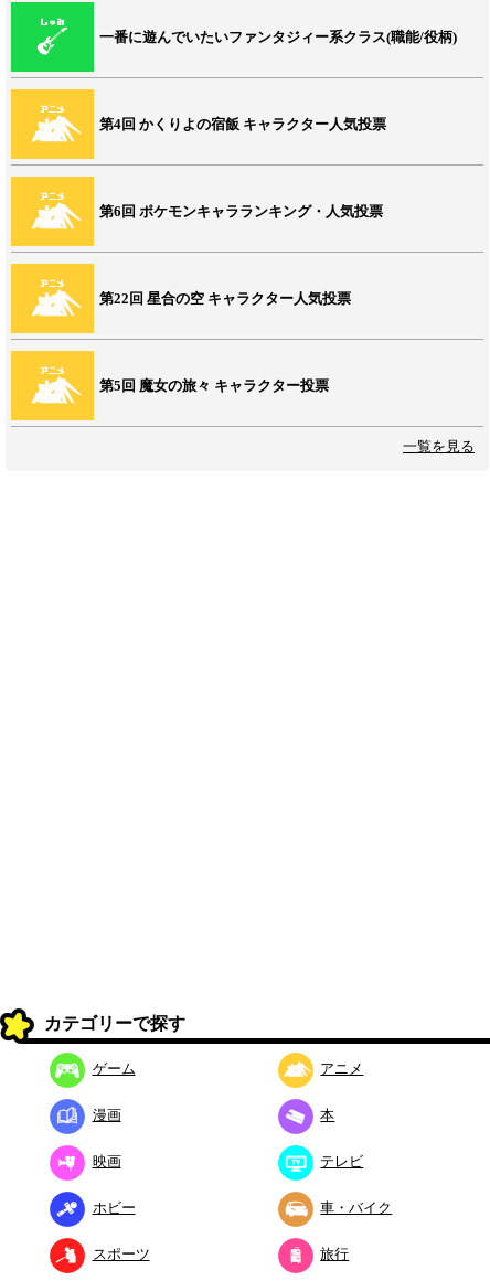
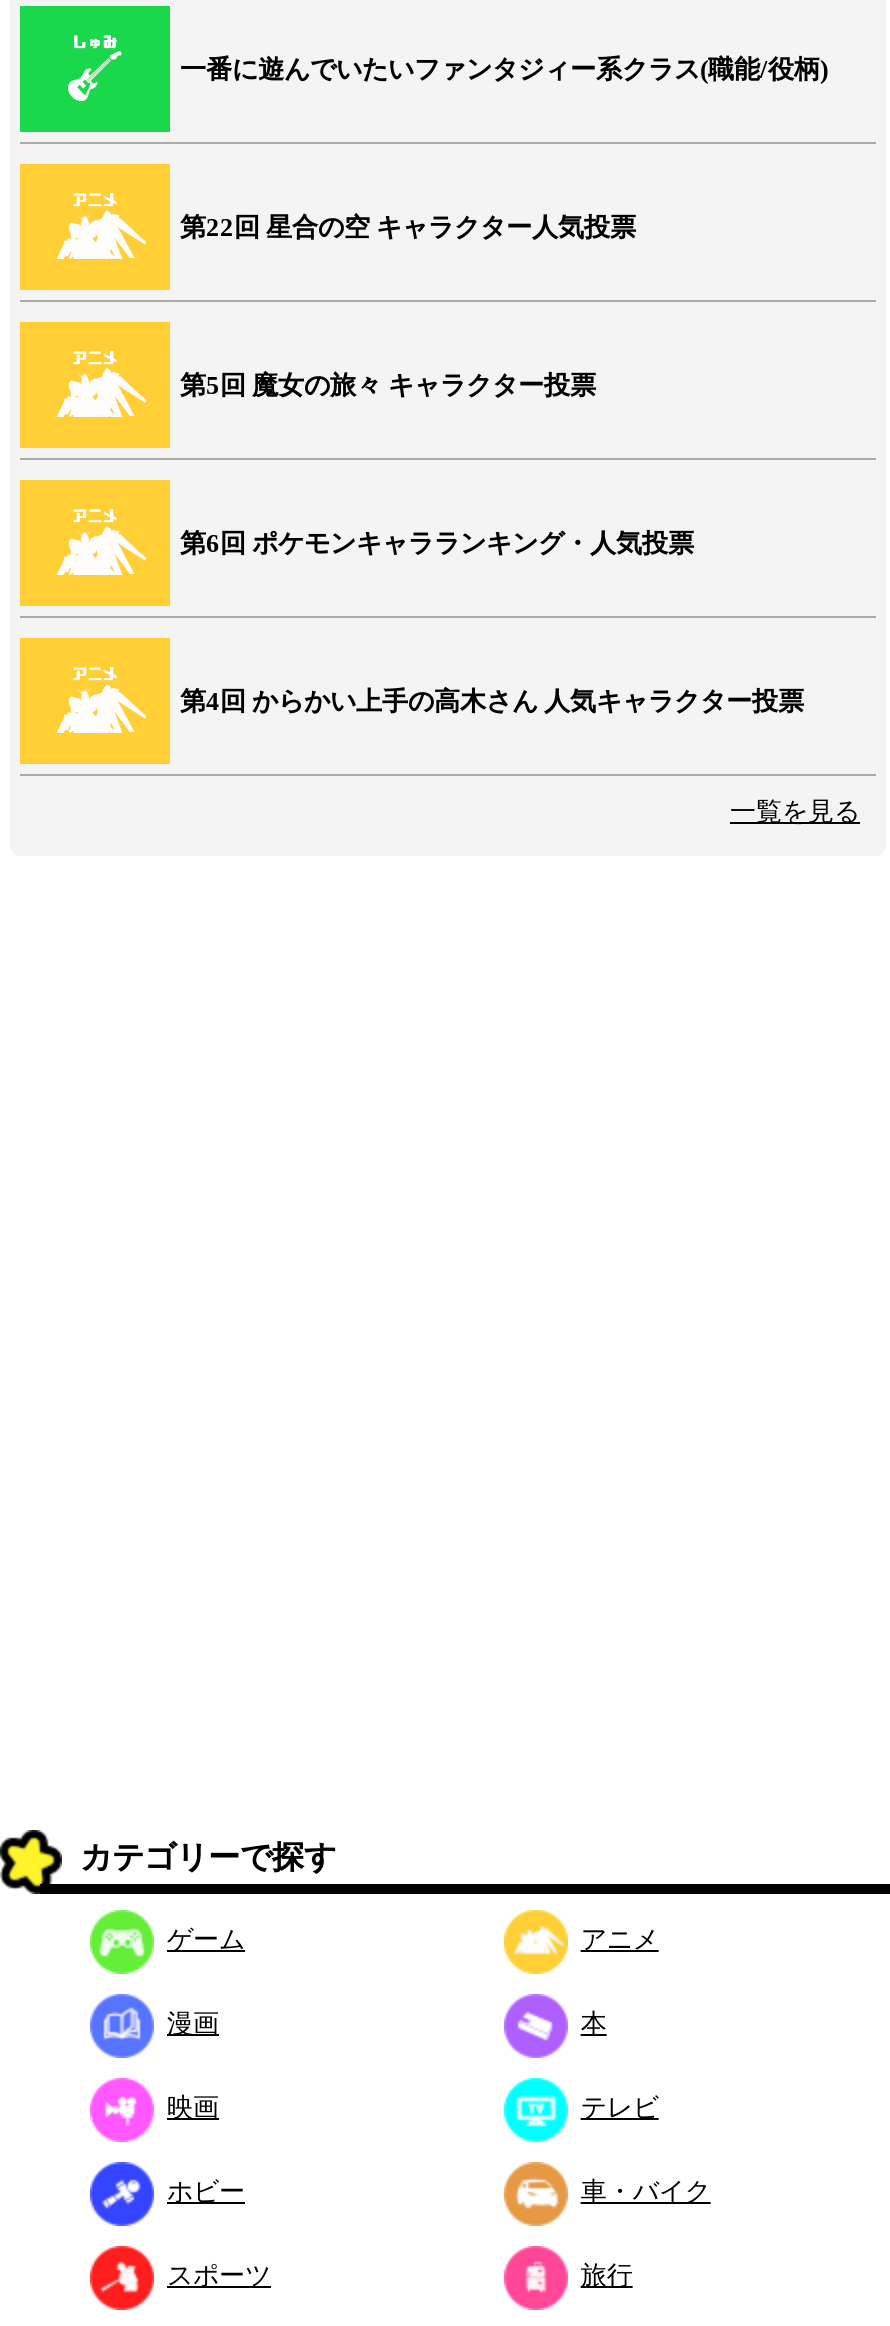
[99,116,386,132] 第4回 かくりよの宿飯 キャラクター人気投票 -> none
moved [99,203,383,220] -> [180,528,694,558]: 第6回 ポケモンキャラランキング・人気投票
moved [99,290,351,394] -> [180,212,636,400]: 第22回 星合の空 キャラクター人気投票 | 第5回 魔女の旅々 キャラクター投票
none -> [180,686,804,716] 第4回 からかい上手の高木さん 人気キャラクター投票

